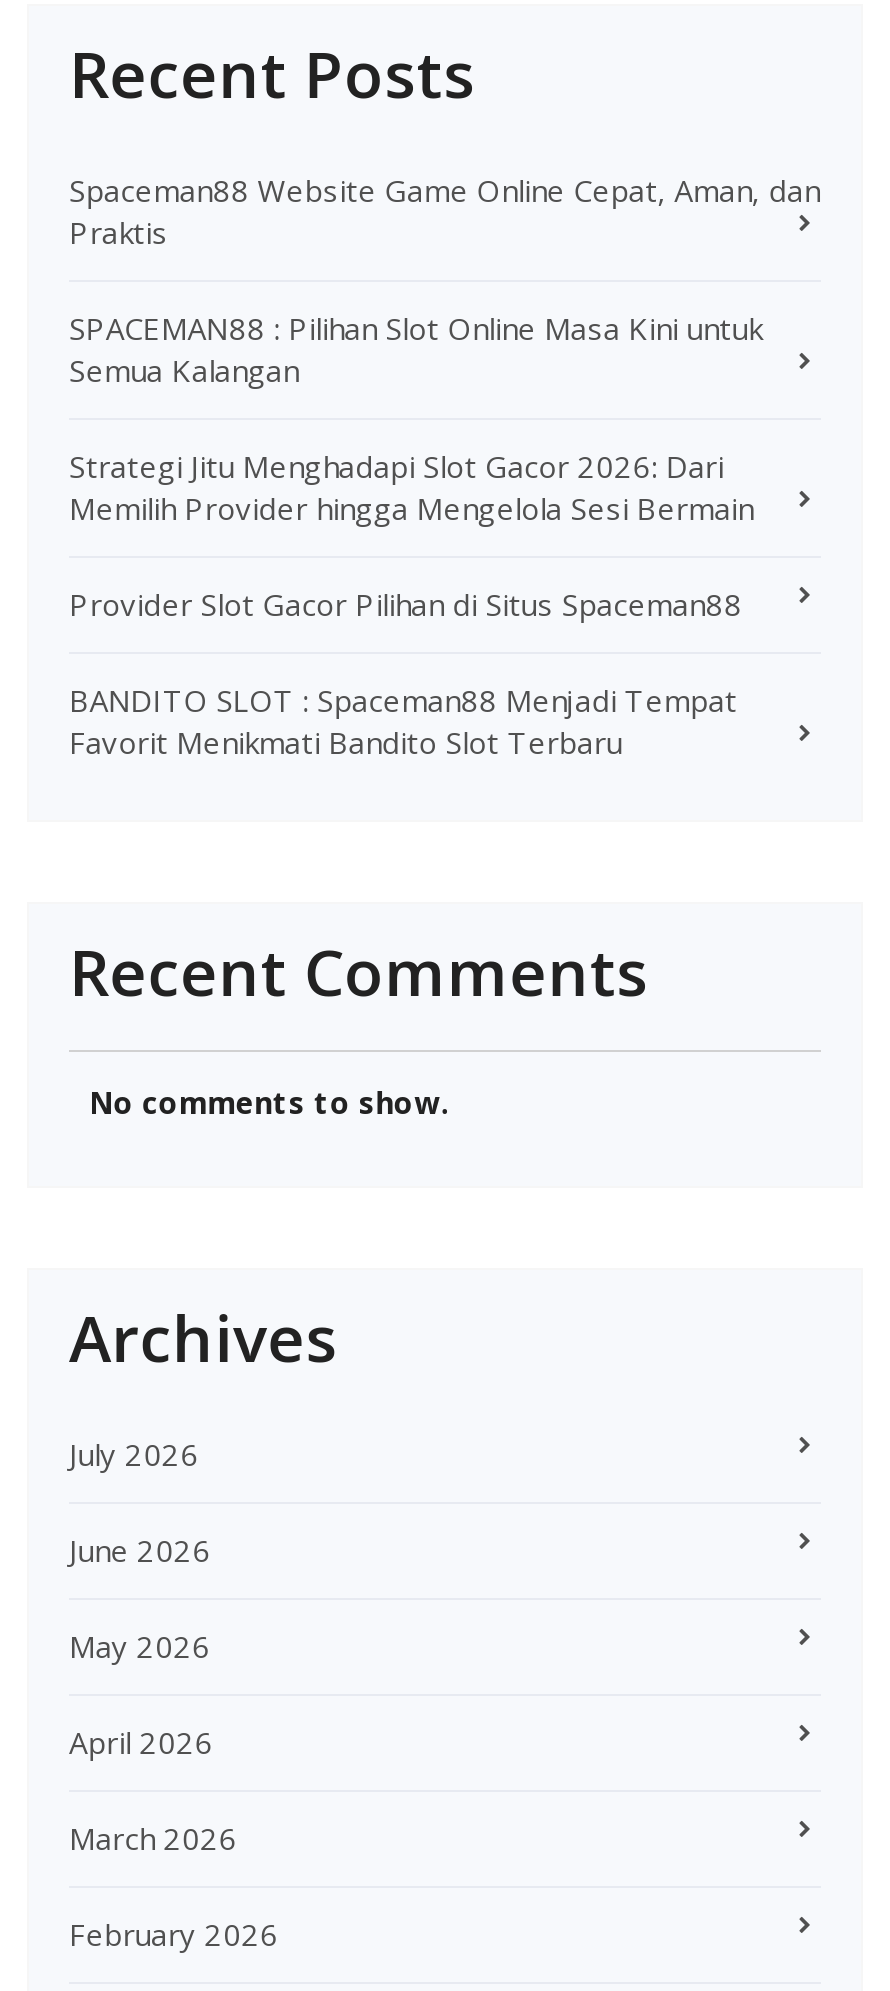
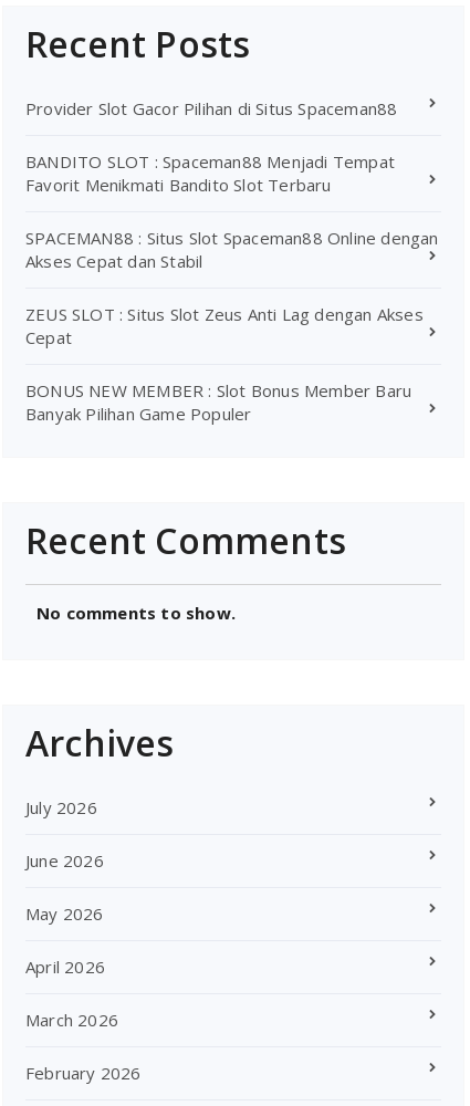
[69,169,820,527] Spaceman88 Website Game Online Cepat, Aman, dan | Praktis | SPACEMAN88 : Pilihan Slot Online Masa Kini untuk | Semua Kalangan | Strategi Jitu Menghadapi Slot Gacor 2026: Dari | Memilih Provider hingga Mengelola Sesi Bermain -> none
moved [69,583,742,761] -> [25,97,397,195]: Provider Slot Gacor Pilihan di Situs Spaceman88 | BANDITO SLOT : Spaceman88 Menjadi Tempat | Favorit Menikmati Bandito Slot Terbaru
none -> [25,226,439,424] SPACEMAN88 : Situs Slot Spaceman88 Online dengan | Akses Cepat dan Stabil | ZEUS SLOT : Situs Slot Zeus Anti Lag dengan Akses | Cepat | BONUS NEW MEMBER : Slot Bonus Member Baru | Banyak Pilihan Game Populer

